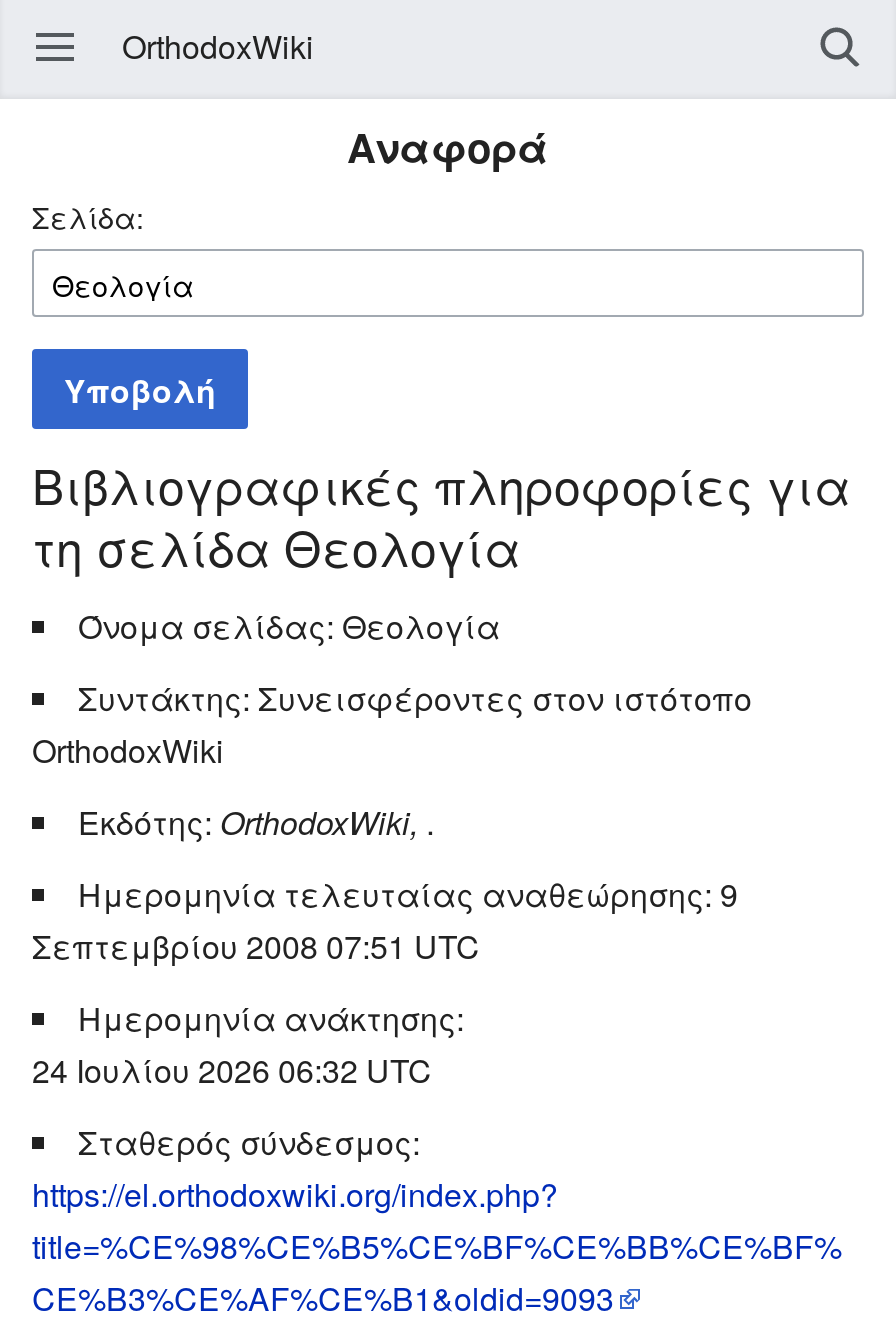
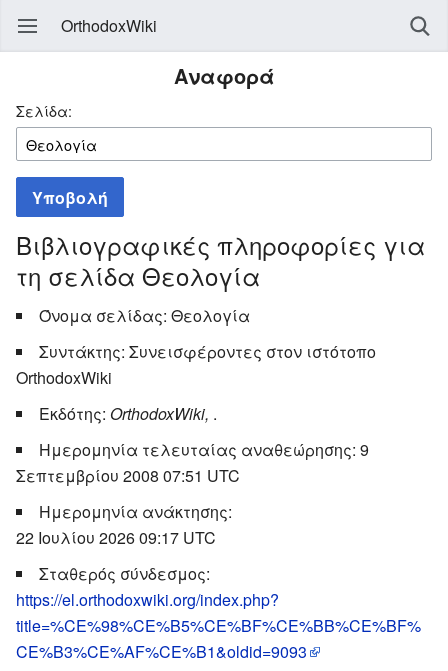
[32,1047,432,1093] 24 Ιουλίου 2026 06:32 UTC -> [16,526,216,549] 22 Ιουλίου 2026 09:17 UTC

